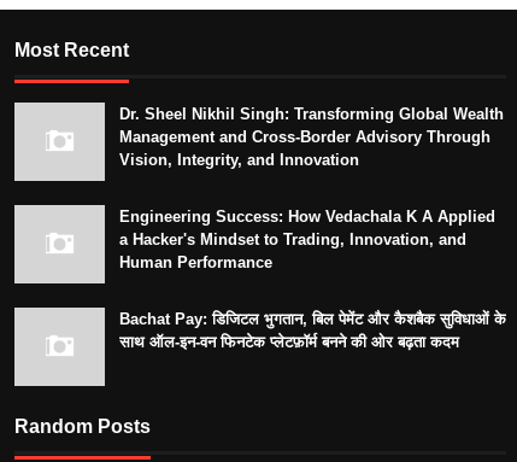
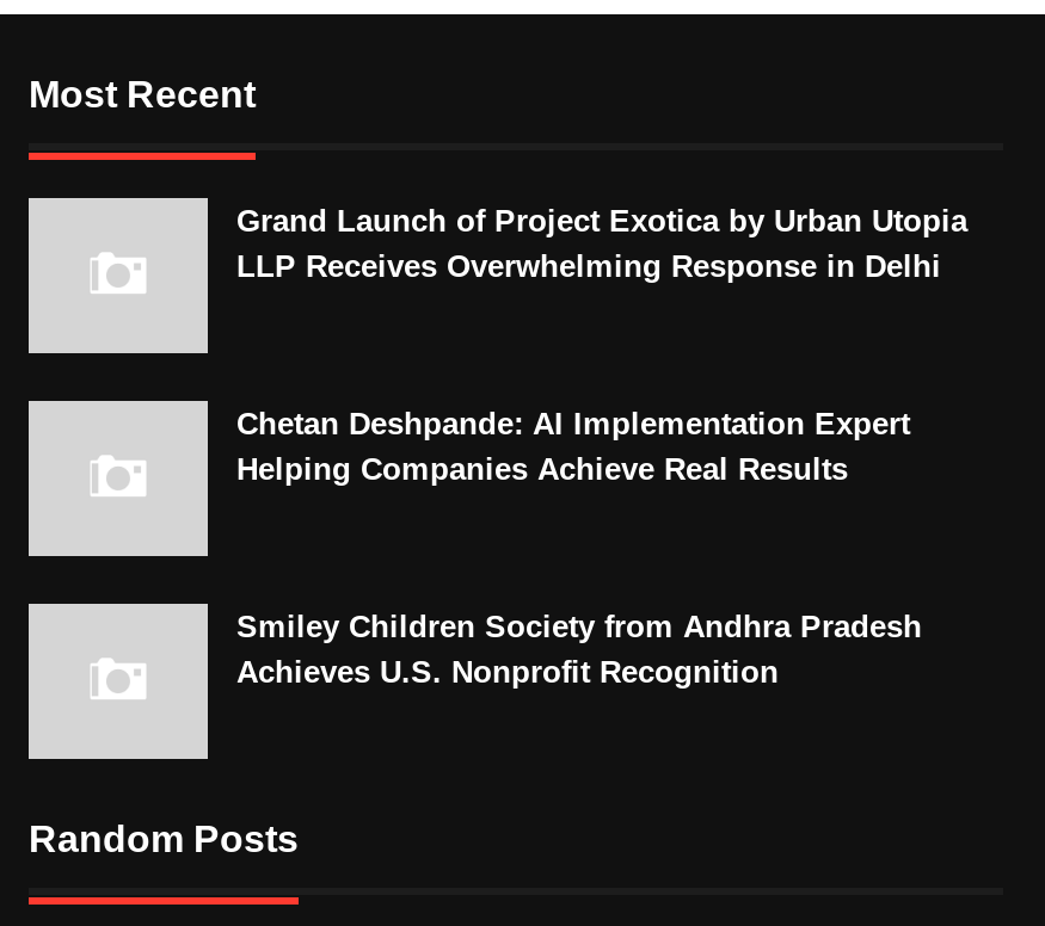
[119,105,504,169] Dr. Sheel Nikhil Singh: Transforming Global Wealth | Management and Cross-Border Advisory Through | Vision, Integrity, and Innovation -> [236,203,967,284] Grand Launch of Project Exotica by Urban Utopia | LLP Receives Overwhelming Response in Delhi
[119,207,495,271] Engineering Success: How Vedachala K A Applied | a Hacker's Mindset to Trading, Innovation, and | Human Performance -> [236,406,910,487] Chetan Deshpande: AI Implementation Expert | Helping Companies Achieve Real Results
[119,310,506,351] Bachat Pay: डिजिटल भुगतान, बिल पेमेंट और कैशबैक सुविधाओं के | साथ ऑल-इन-वन फिनटेक प्लेटफ़ॉर्म बनने की ओर बढ़ता कदम -> [236,609,922,690] Smiley Children Society from Andhra Pradesh | Achieves U.S. Nonprofit Recognition

